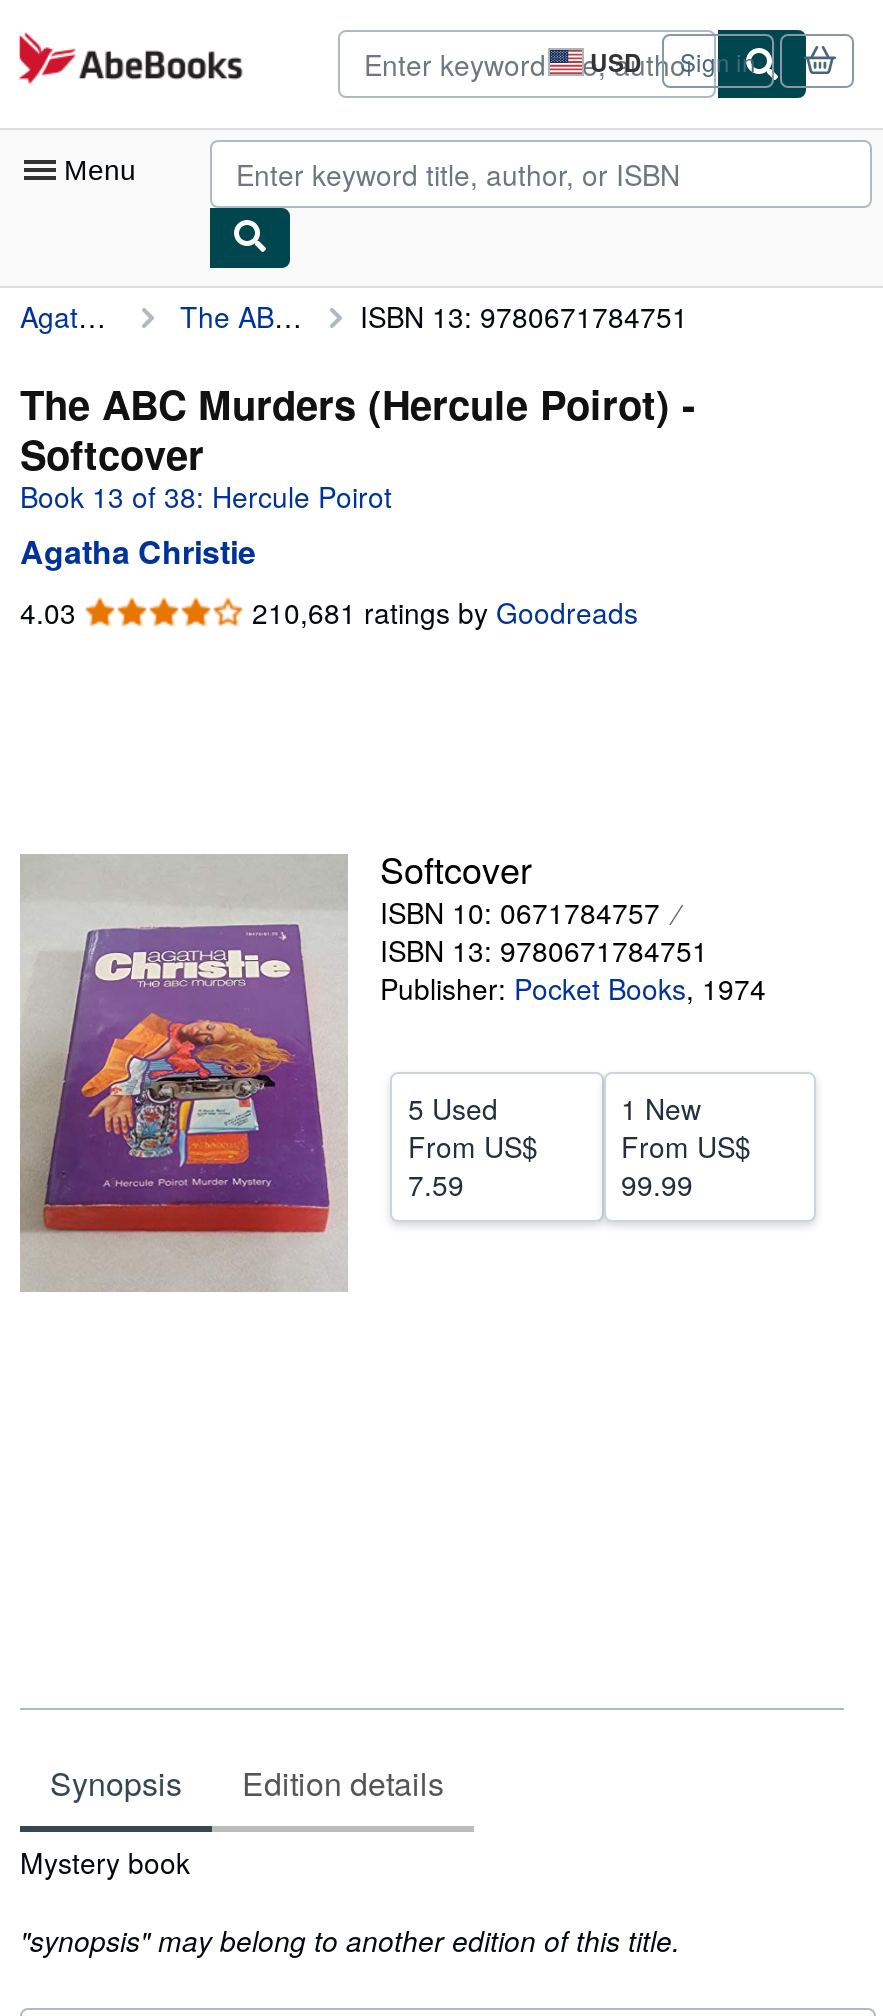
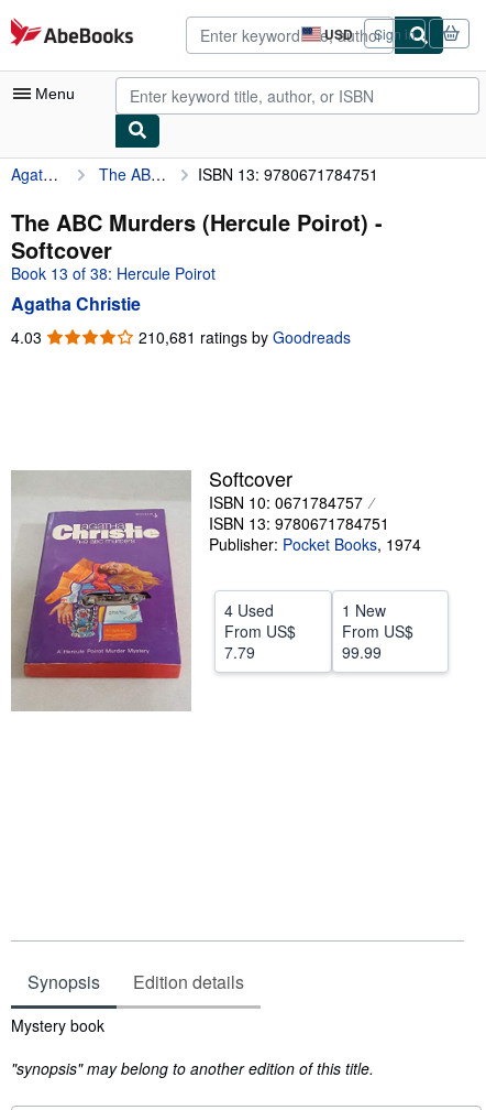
[408,1088,498,1128] 5 Used -> [224,599,274,621] 4 Used
[408,1164,464,1204] 7.59 -> [224,641,255,663] 7.79

